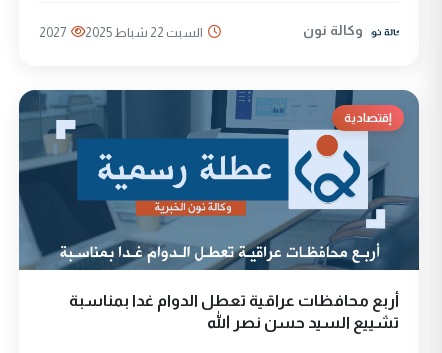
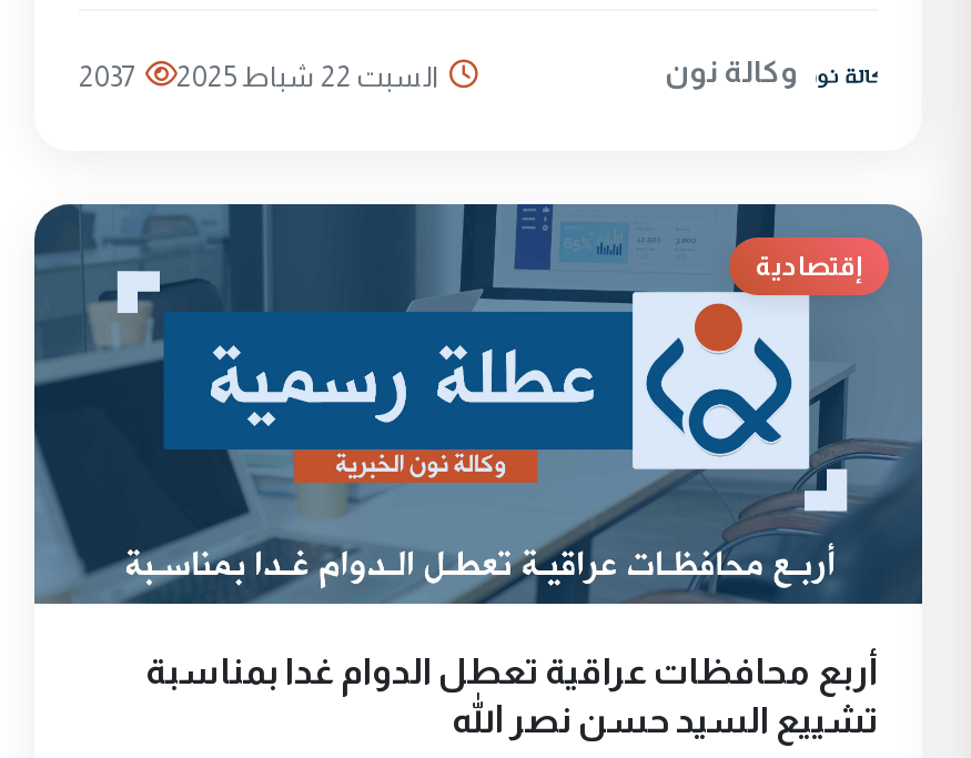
[39,24,66,39] 2027 -> [79,59,134,92] 2037

